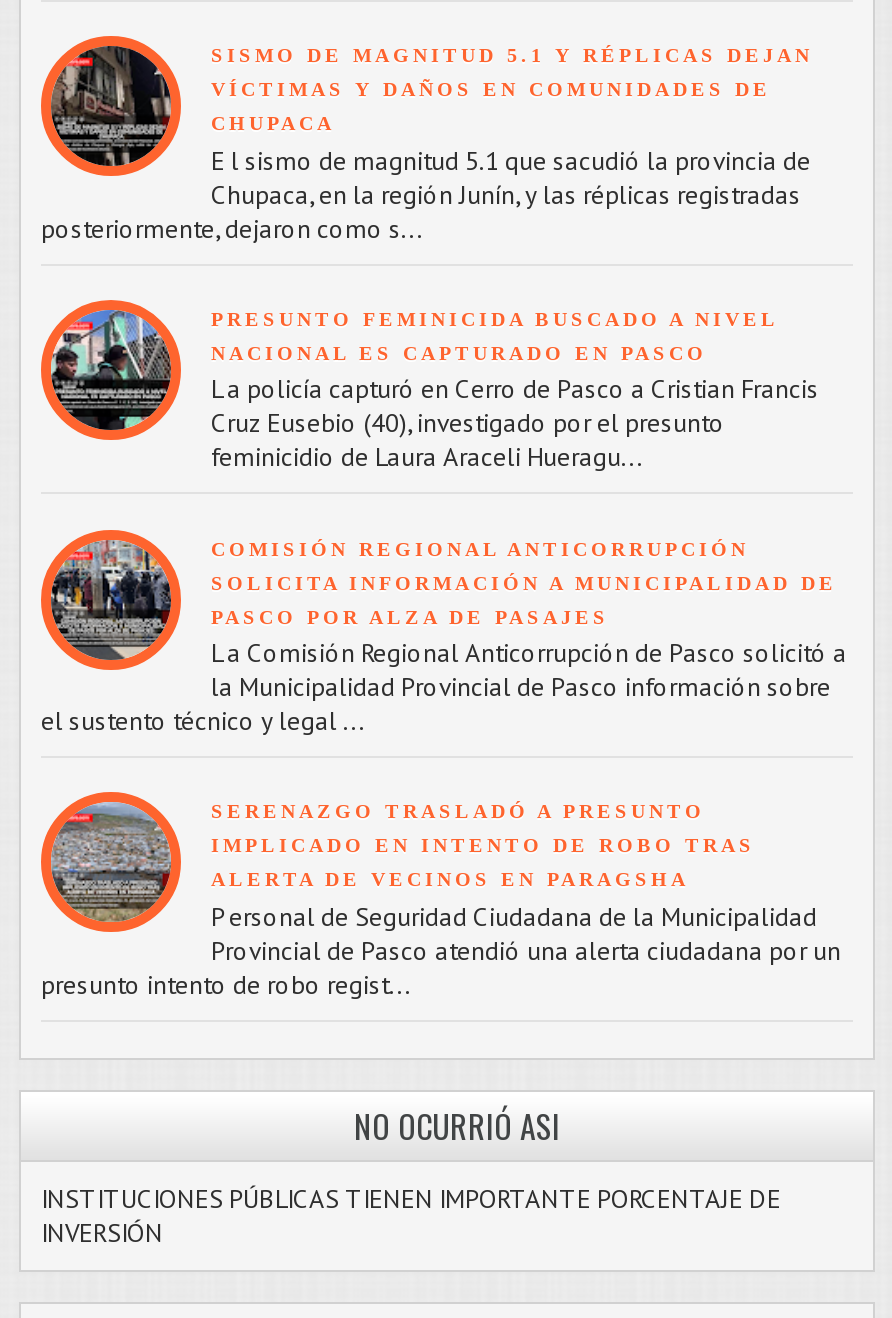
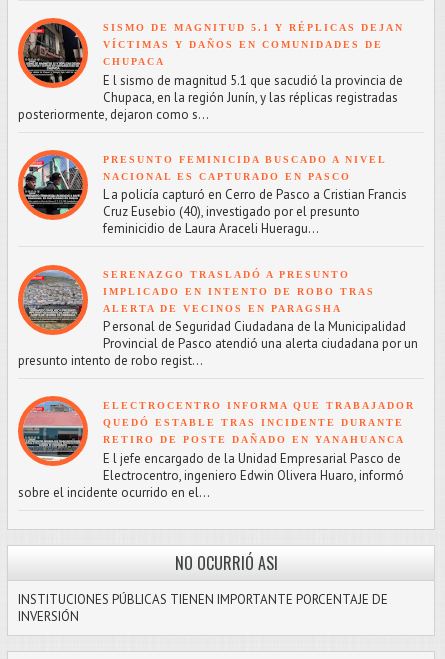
[41,537,847,738] [image] | COMISIÓN REGIONAL ANTICORRUPCIÓN | SOLICITA INFORMACIÓN A MUNICIPALIDAD DE | PASCO POR ALZA DE PASAJES | L a Comisión Regional Anticorrupción de Pasco solicitó a | la Municipalidad Provincial de Pasco información sobre | el sustento técnico y legal ... -> none
moved [39,790,841,1002] -> [17,263,418,369]: [image] | SERENAZGO TRASLADÓ A PRESUNTO | IMPLICADO EN INTENTO DE ROBO TRAS | ALERTA DE VECINOS EN PARAGSHA | P ersonal de Seguridad Ciudadana de la Municipalidad | Provincial de Pasco atendió una alerta ciudadana por un | presunto intento de robo regist...
none -> [18,400,415,501] [image] | ELECTROCENTRO INFORMA QUE TRABAJADOR | QUEDÓ ESTABLE TRAS INCIDENTE DURANTE | RETIRO DE POSTE DAÑADO EN YANAHUANCA | E l jefe encargado de la Unidad Empresarial Pasco de | Electrocentro, ingeniero Edwin Olivera Huaro, informó | sobre el incidente ocurrido en el...

